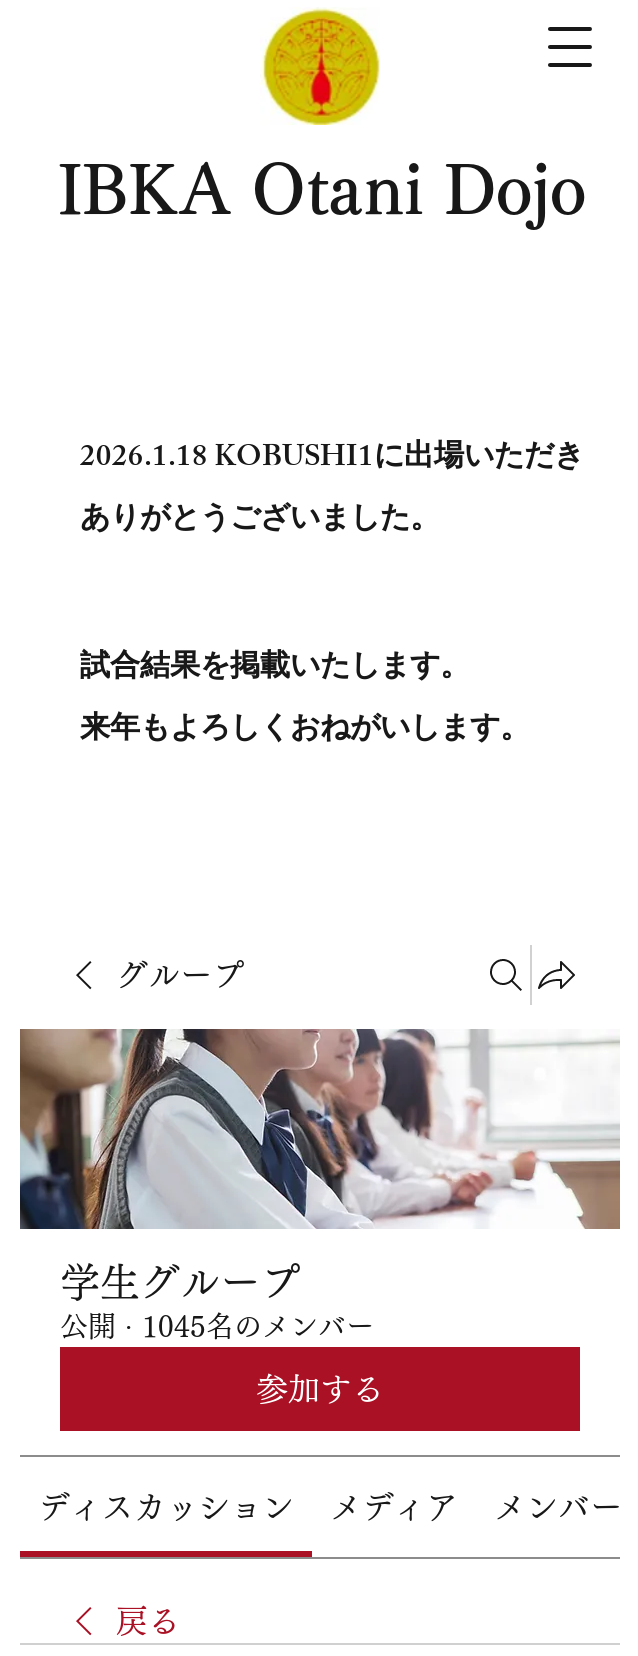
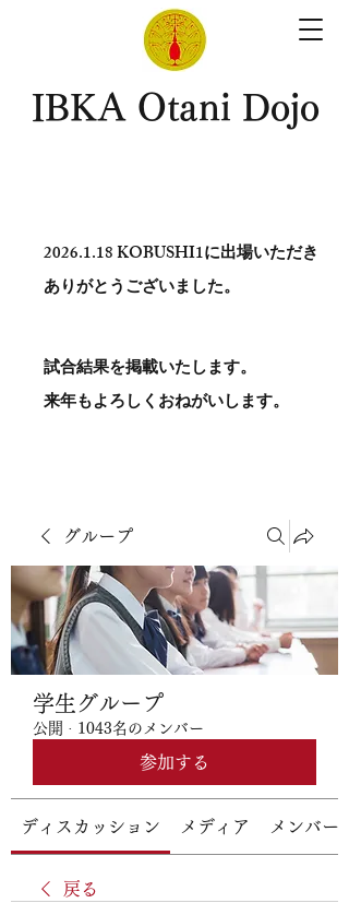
[60,1313,374,1341] 公開 · 1045名のメンバー -> [33,721,204,736] 公開 · 1043名のメンバー

